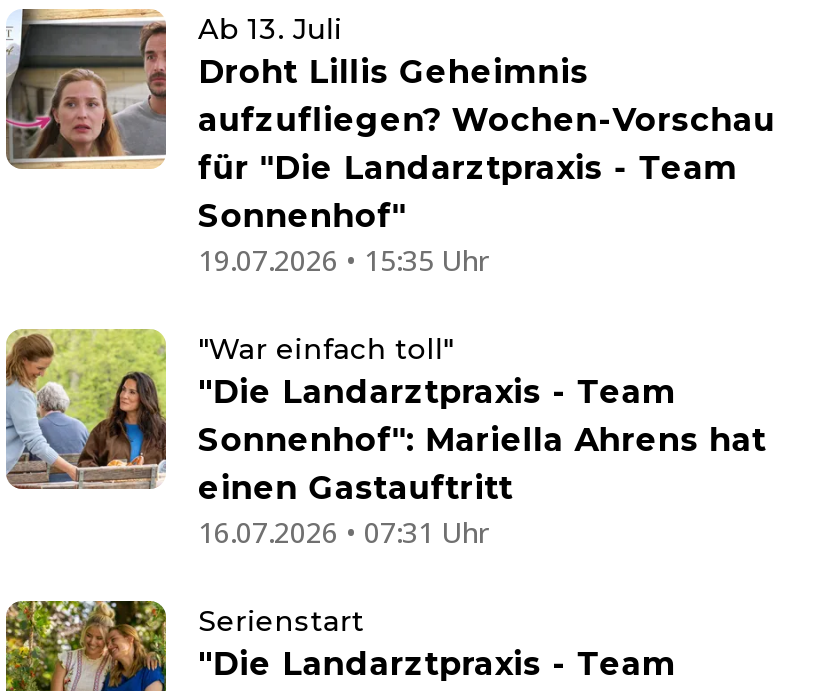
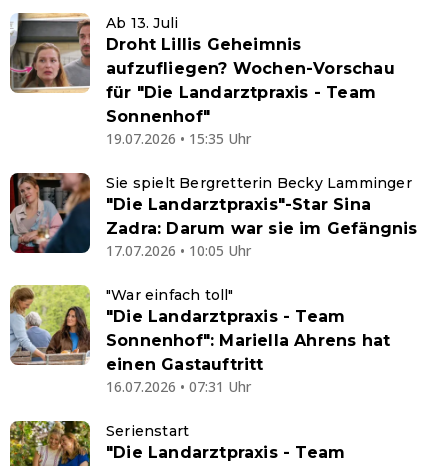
none -> [9,172,418,260] [image] | Sie spielt Bergretterin Becky Lamminger | "Die Landarztpraxis"-Star Sina | Zadra: Darum war sie im Gefängnis | 17.07.2026 • 10:05 Uhr

